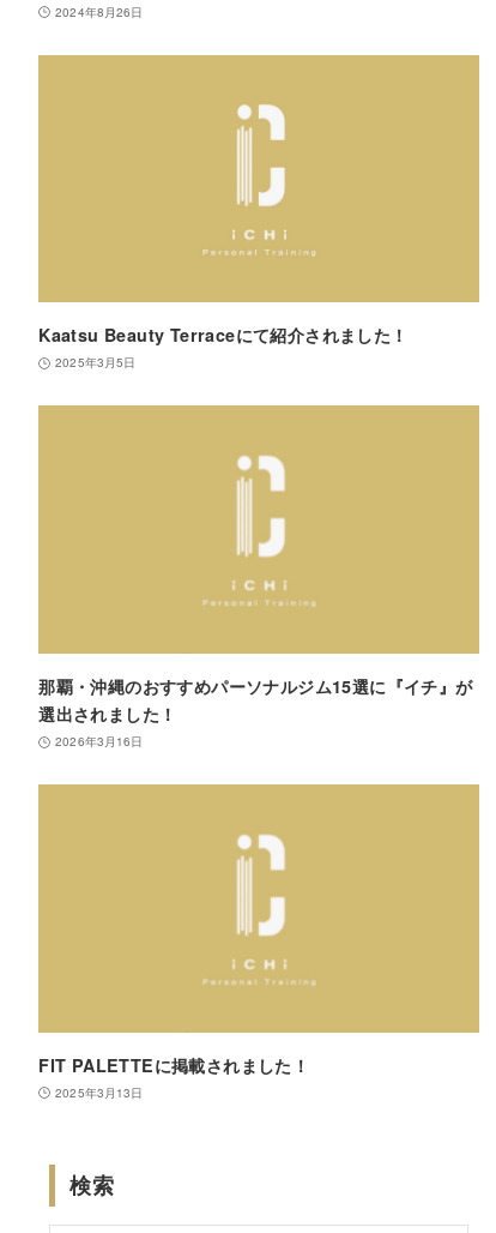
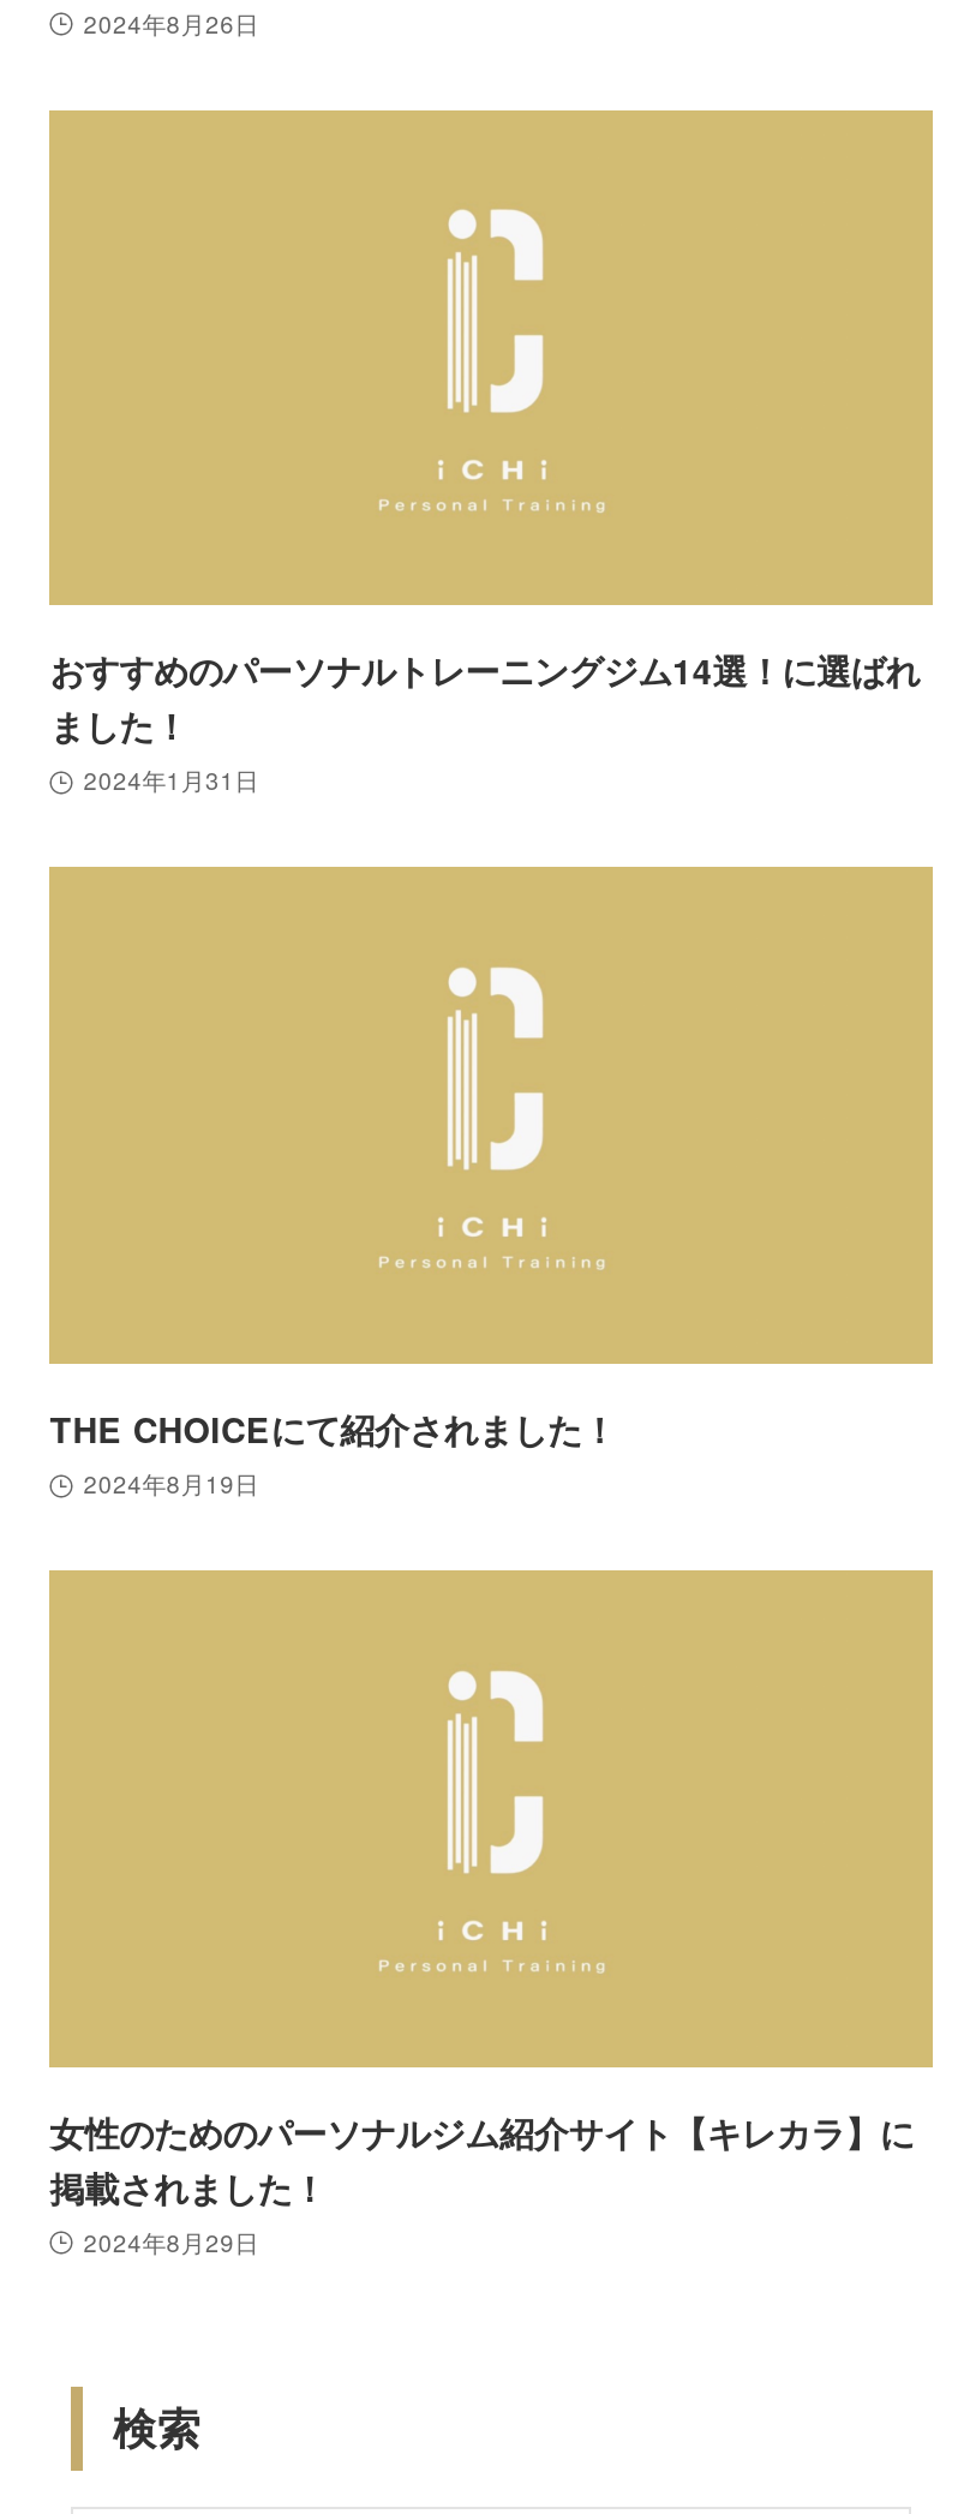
[39,323,408,371] Kaatsu Beauty Terraceにて紹介されました！ | 2025年3月5日 -> [50,647,920,798] おすすめのパーソナルトレーニングジム14選！に選ばれ | ました！ | 2024年1月31日
[39,674,473,750] 那覇・沖縄のおすすめパーソナルジム15選に『イチ』が | 選出されました！ | 2026年3月16日 -> [50,1405,617,1501] THE CHOICEにて紹介されました！ | 2024年8月19日
[39,1053,309,1101] FIT PALETTEに掲載されました！ | 2025年3月13日 -> [50,2107,914,2259] 女性のためのパーソナルジム紹介サイト【キレカラ】に | 掲載されました！ | 2024年8月29日

